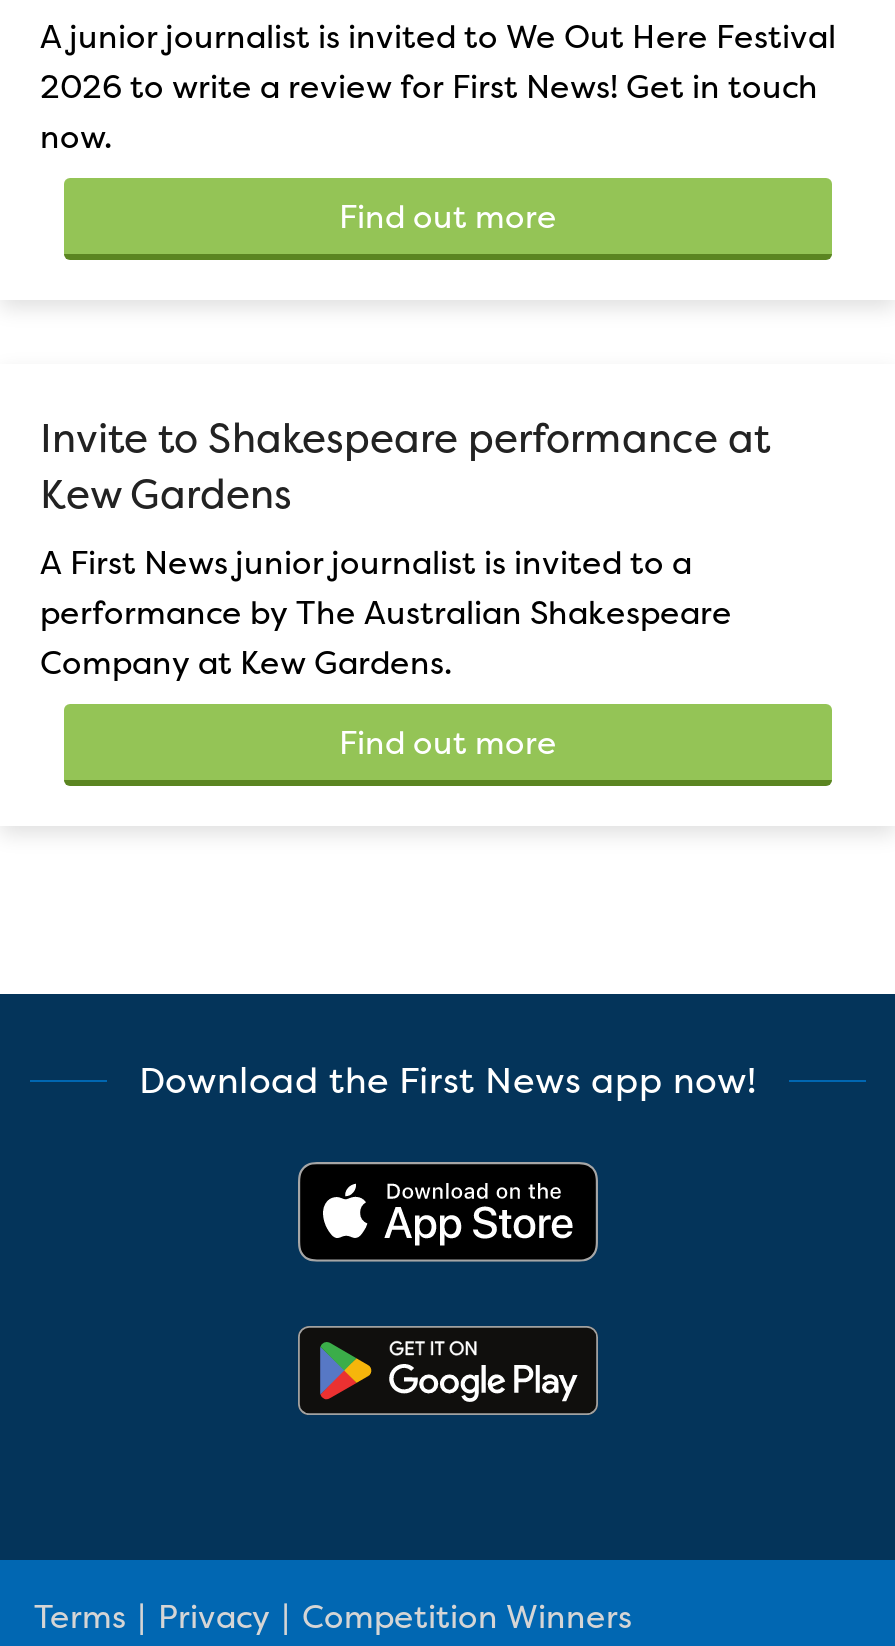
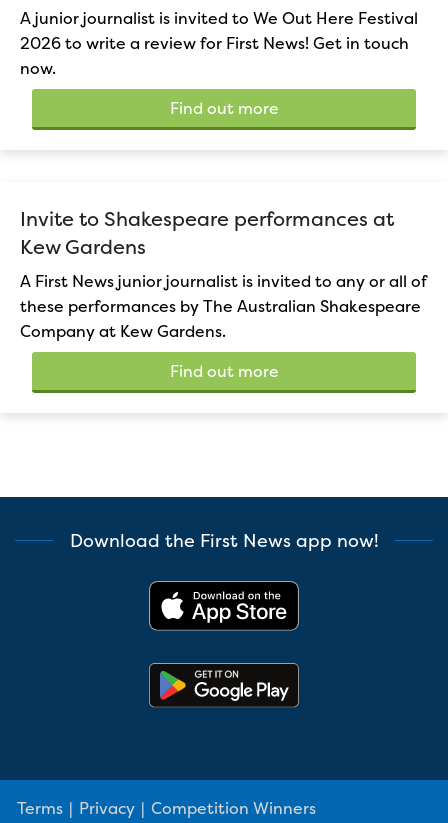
[40,410,770,464] Invite to Shakespeare performance at -> [20,205,394,232] Invite to Shakespeare performances at
[40,540,732,634] A First News junior journalist is invited to a | performance by The Australian Shakespeare -> [20,270,426,317] A First News junior journalist is invited to any or all of | these performances by The Australian Shakespeare

